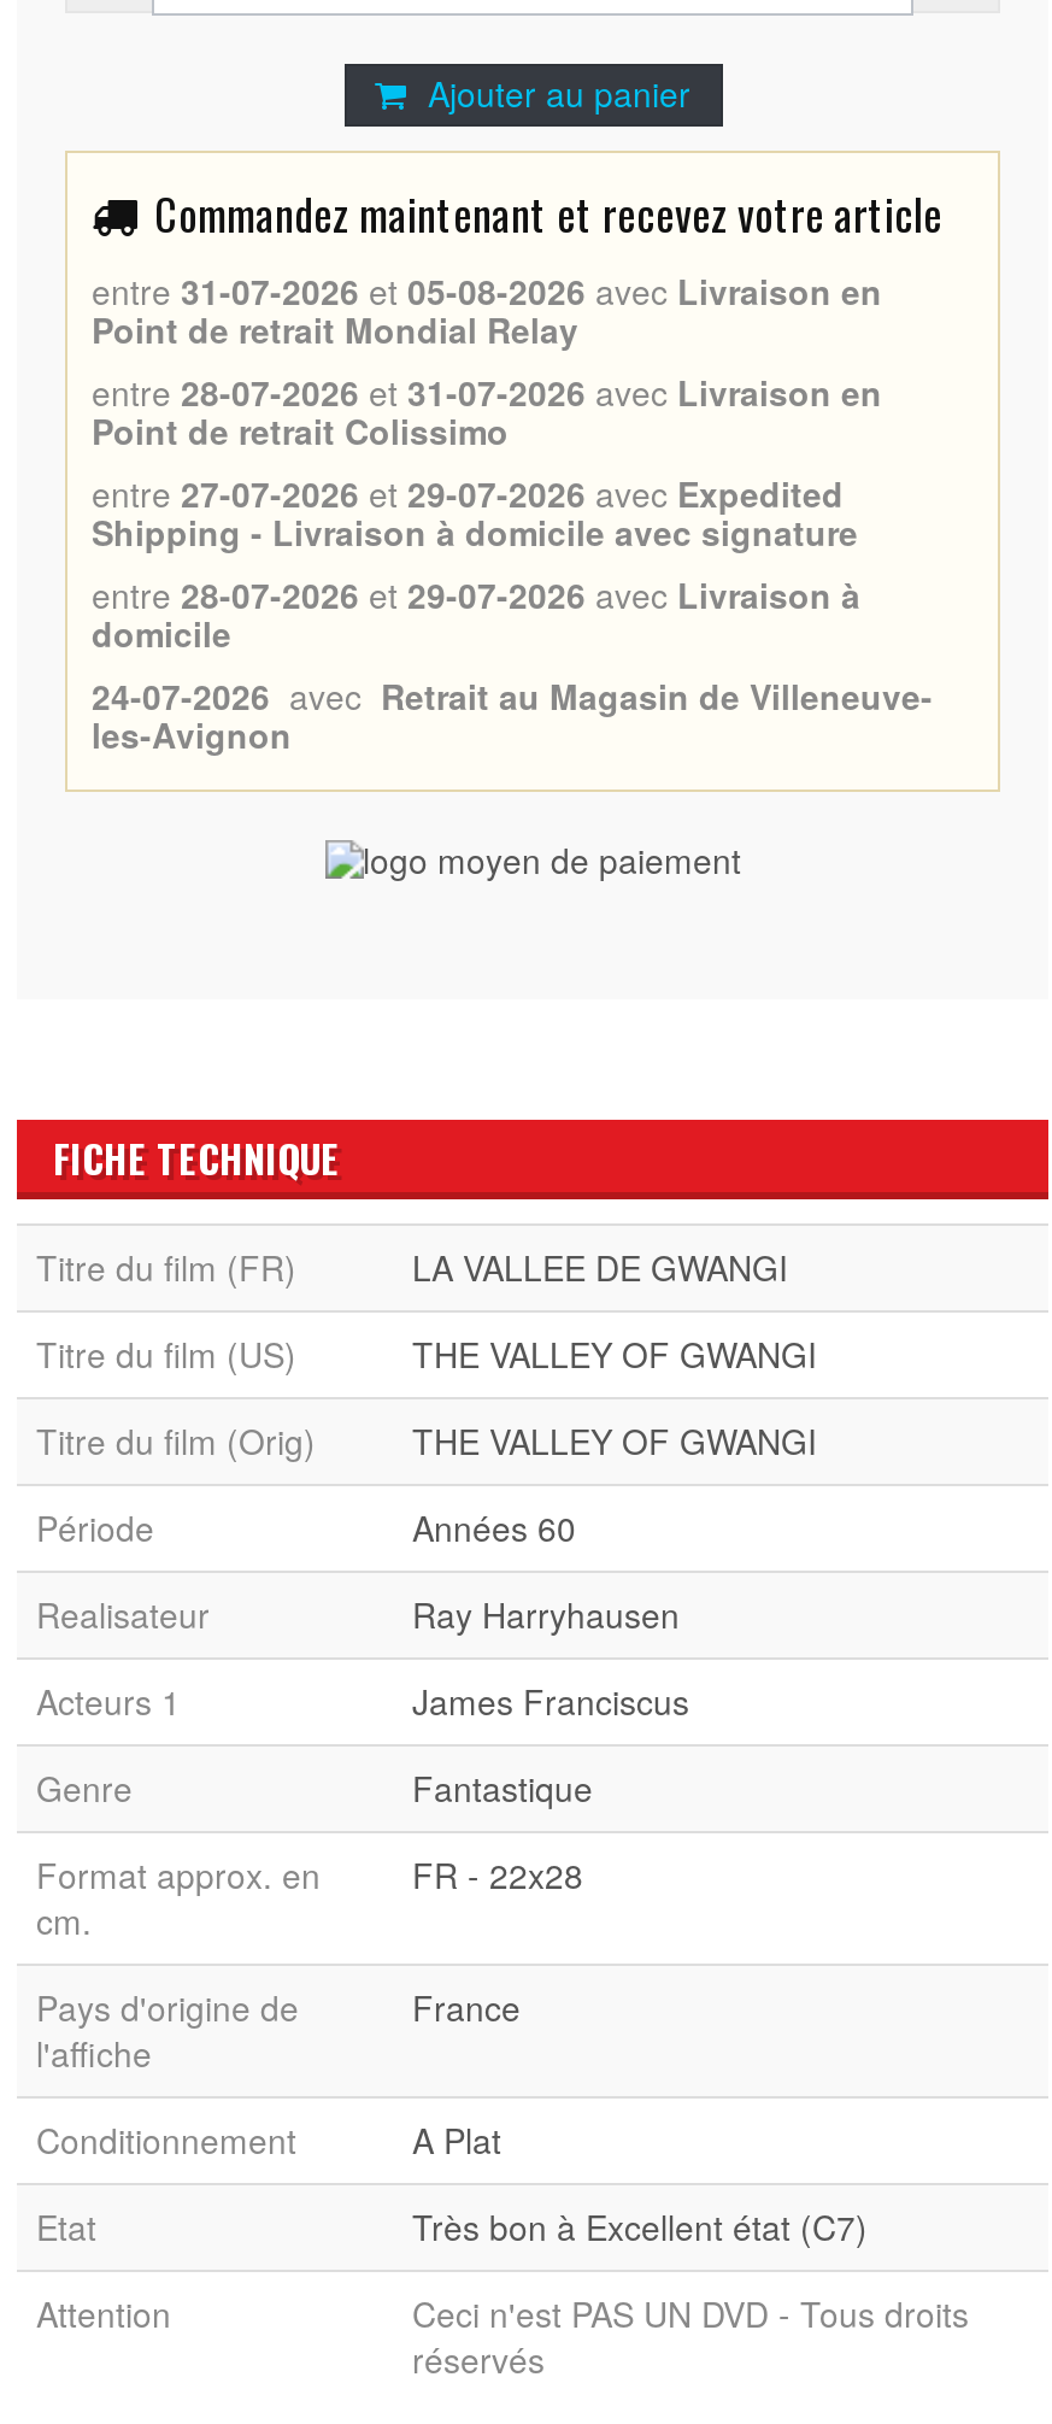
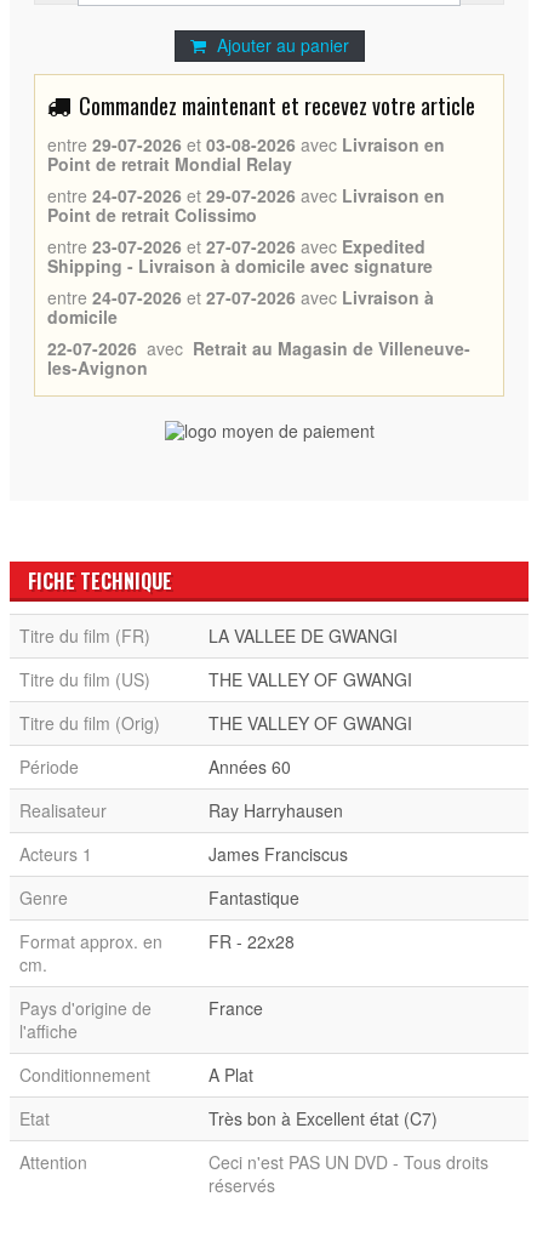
[92,265,882,314] entre 31-07-2026 et 05-08-2026 avec Livraison en -> [47,132,445,156] entre 29-07-2026 et 03-08-2026 avec Livraison en
[92,367,882,415] entre 28-07-2026 et 31-07-2026 avec Livraison en -> [47,183,445,207] entre 24-07-2026 et 29-07-2026 avec Livraison en
[92,468,844,516] entre 27-07-2026 et 29-07-2026 avec Expedited -> [47,234,425,258] entre 23-07-2026 et 27-07-2026 avec Expedited
[92,569,860,617] entre 28-07-2026 et 29-07-2026 avec Livraison à -> [47,285,434,309] entre 24-07-2026 et 27-07-2026 avec Livraison à
[92,670,933,719] 24-07-2026 avec Retrait au Magasin de Villeneuve- -> [47,335,470,360] 22-07-2026 avec Retrait au Magasin de Villeneuve-

